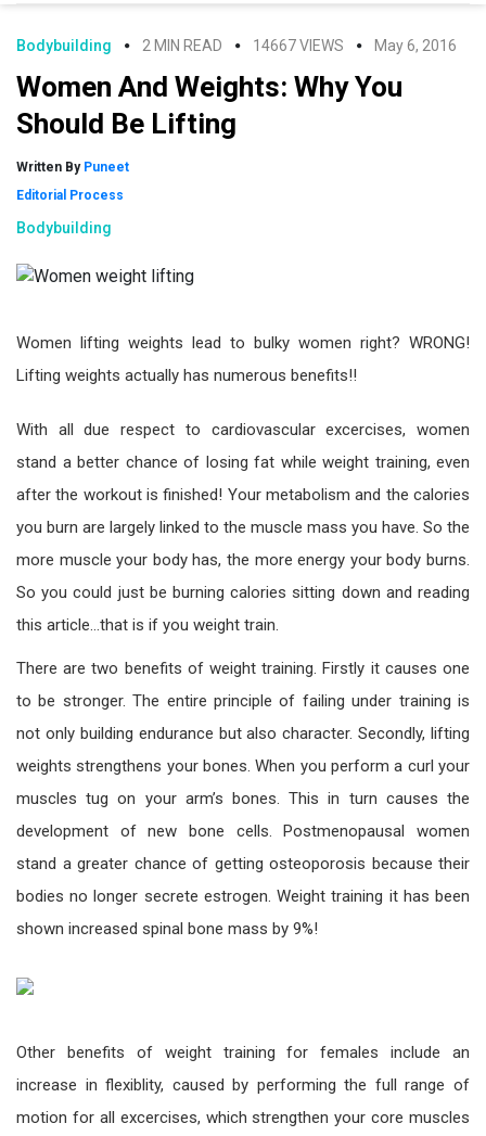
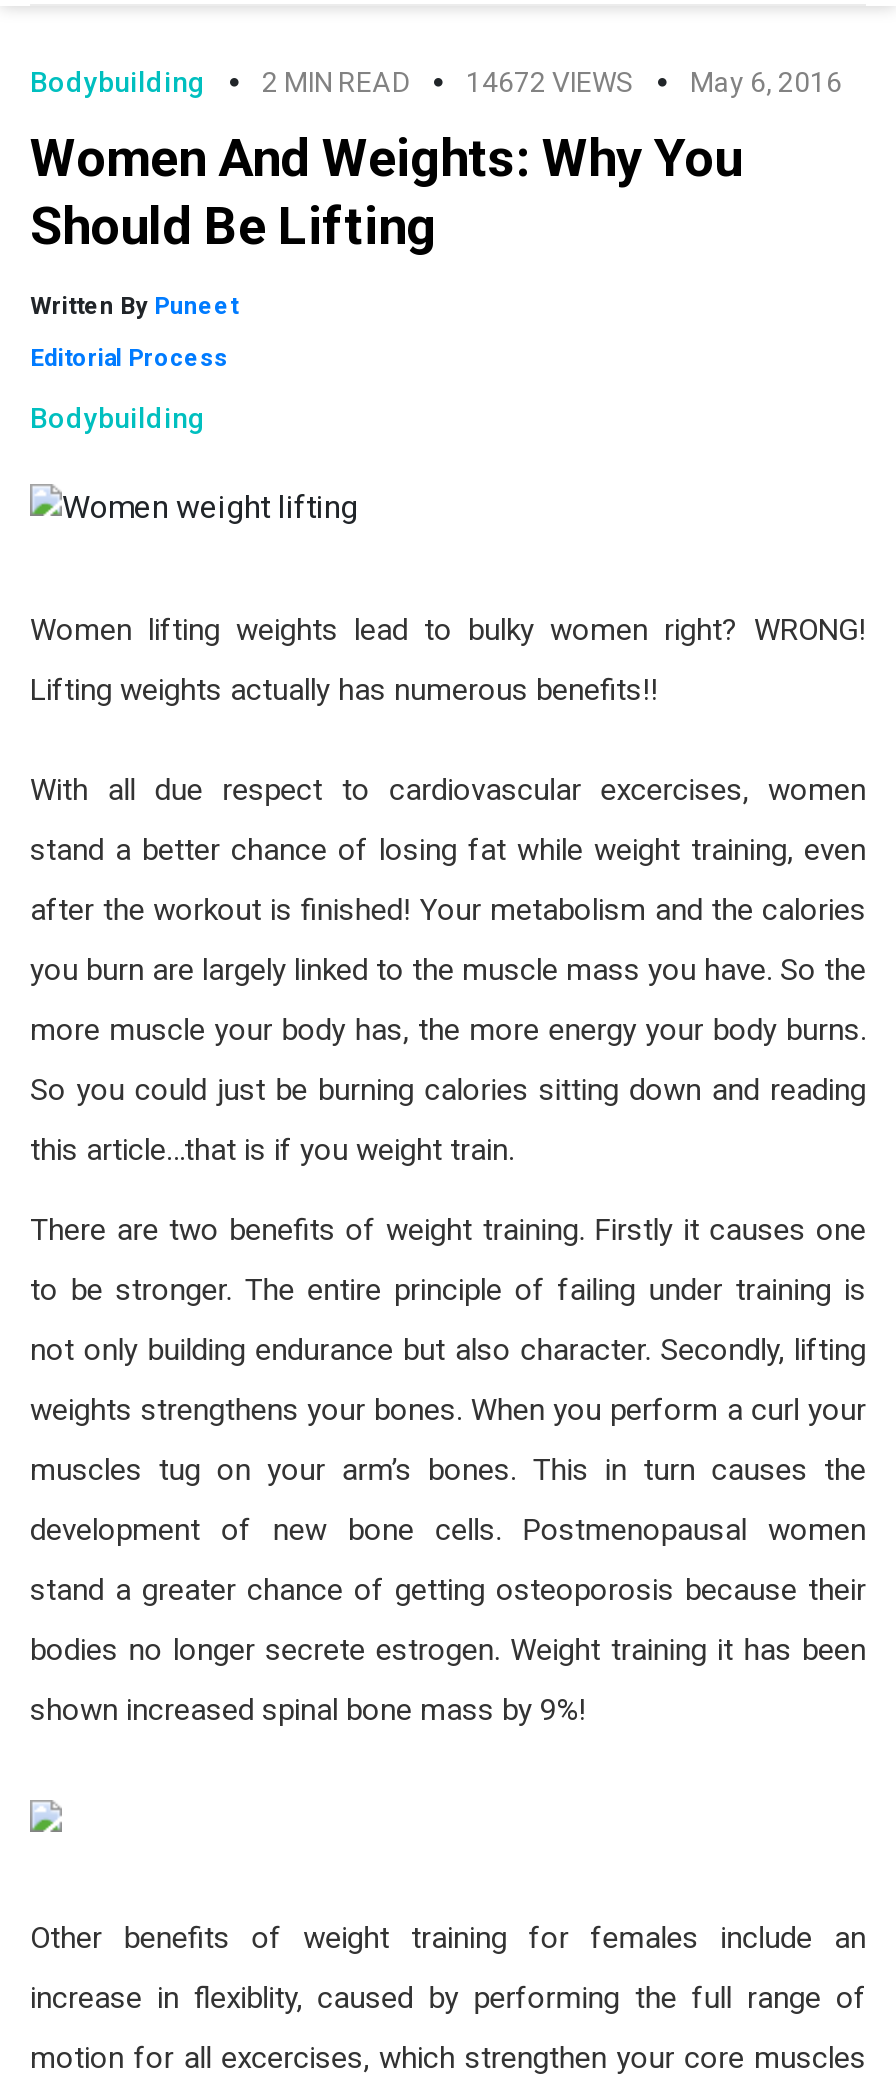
[16,37,457,54] Bodybuilding 2 MIN READ 14667 VIEWS May 6, 2016 -> [30,66,842,98] Bodybuilding 2 MIN READ 14672 VIEWS May 6, 2016

